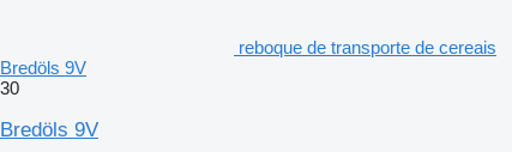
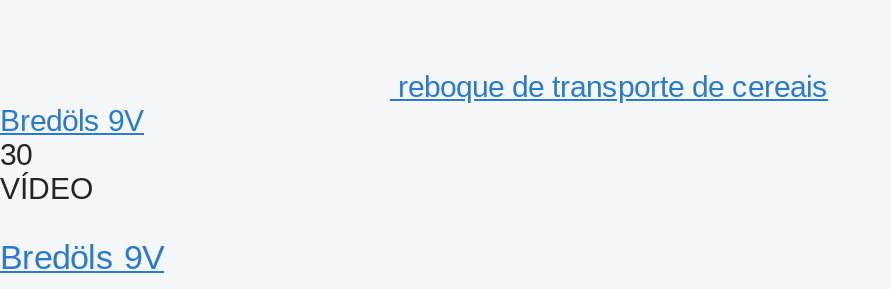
none -> [0,170,94,204] VÍDEO

